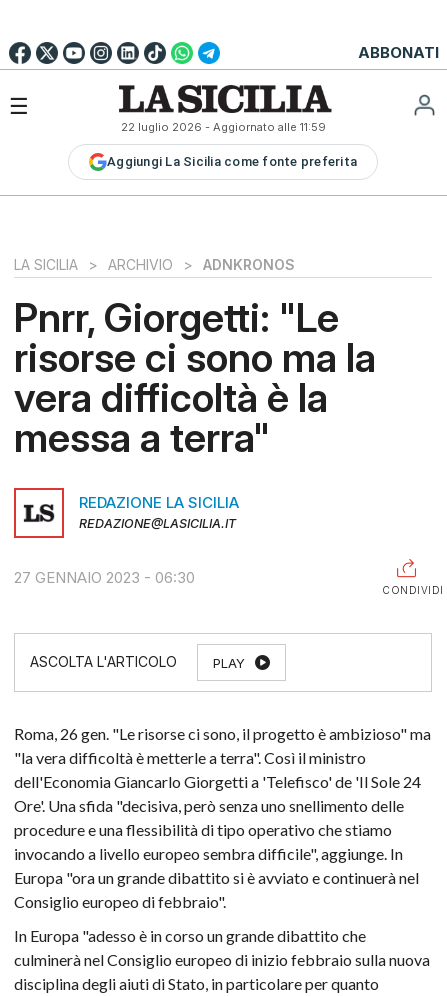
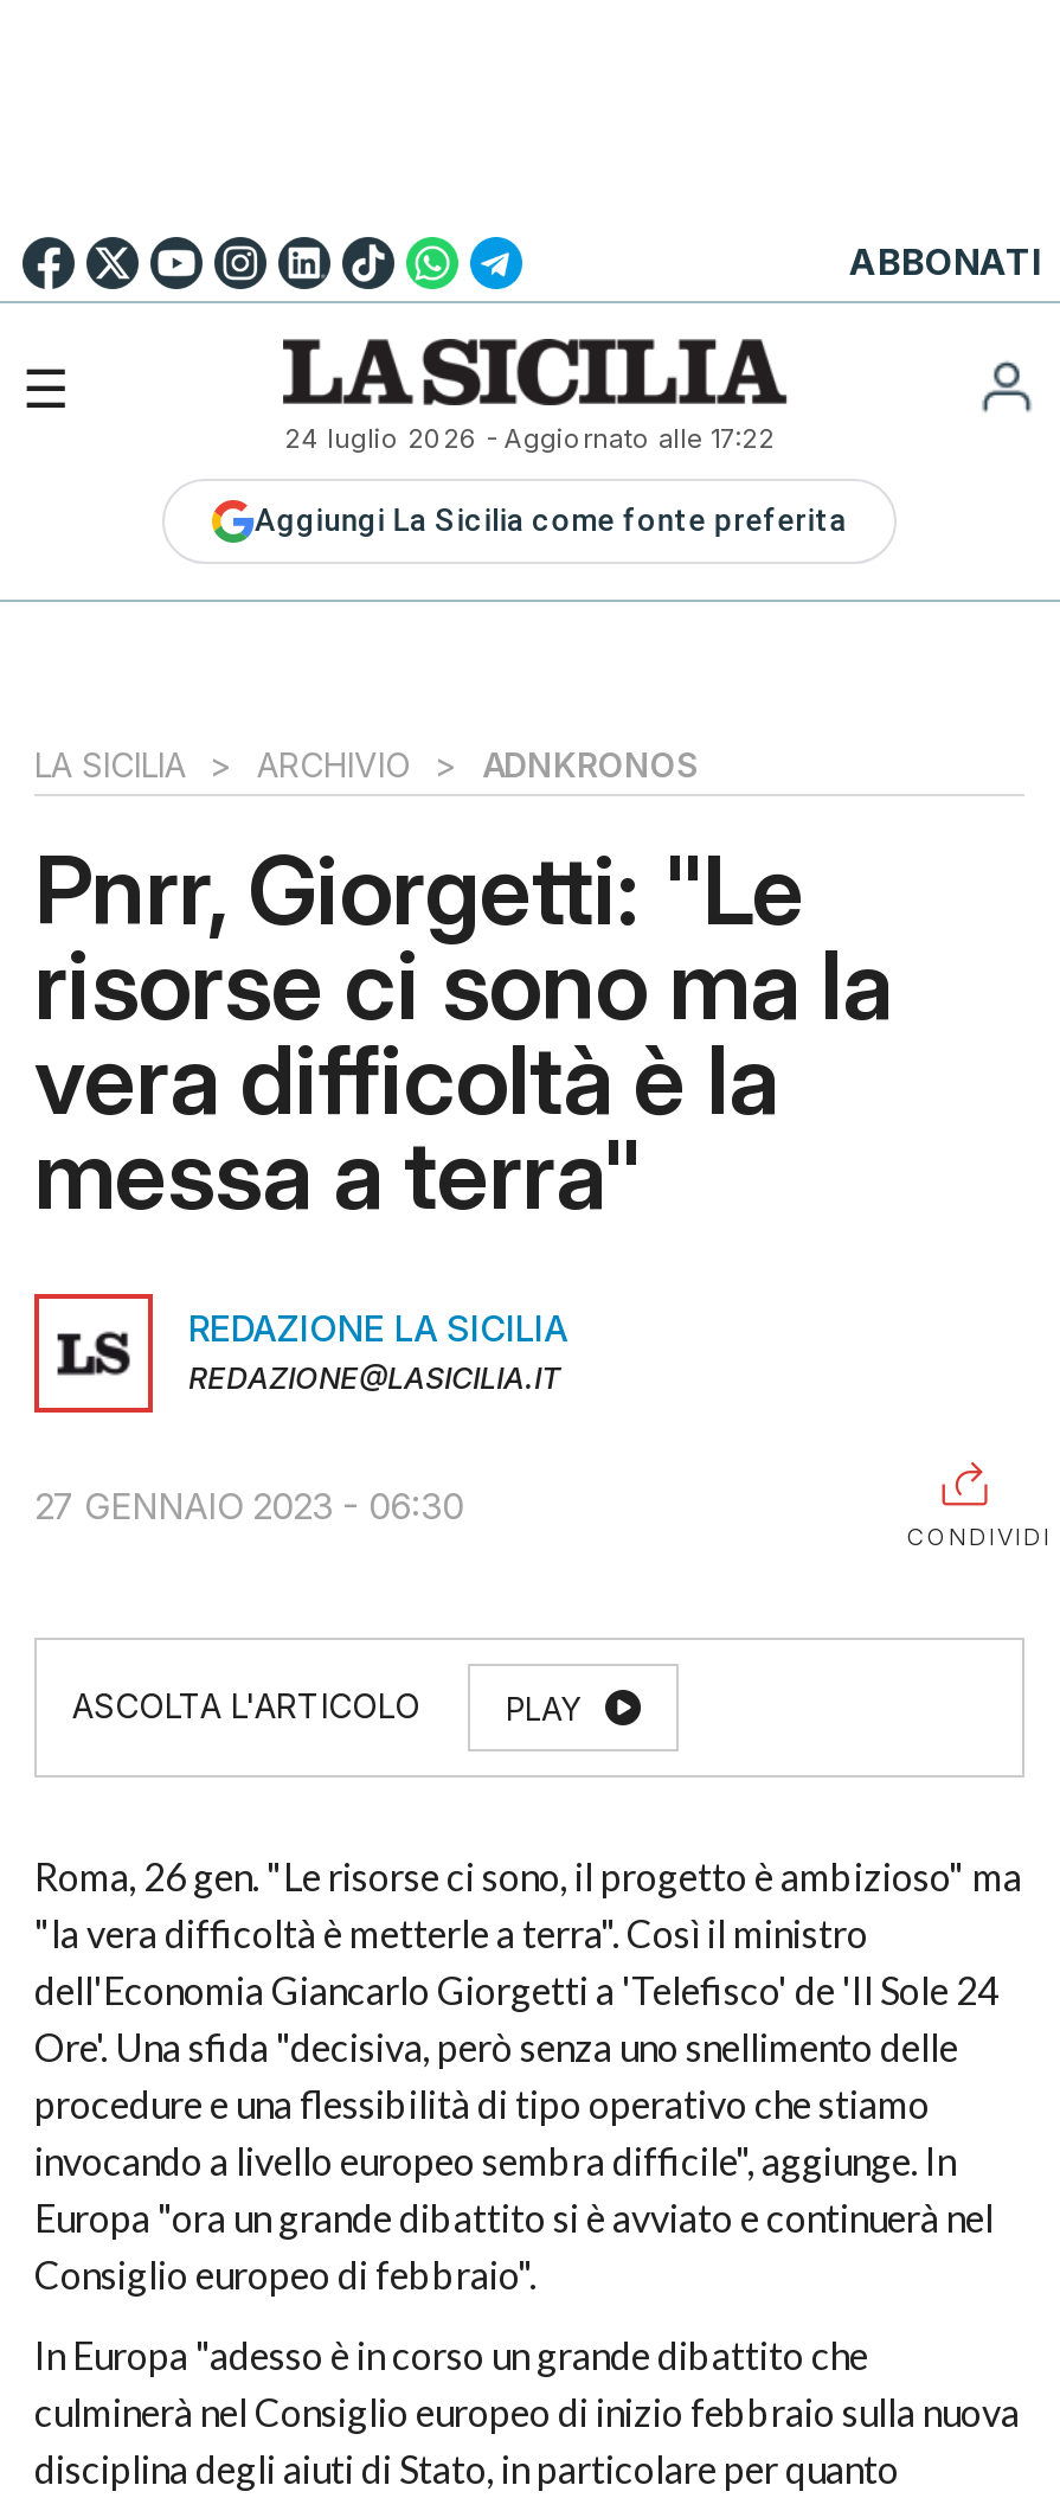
[120,119,325,133] 22 luglio 2026 - Aggiornato alle 11:59 -> [284,421,775,454] 24 luglio 2026 - Aggiornato alle 17:22

